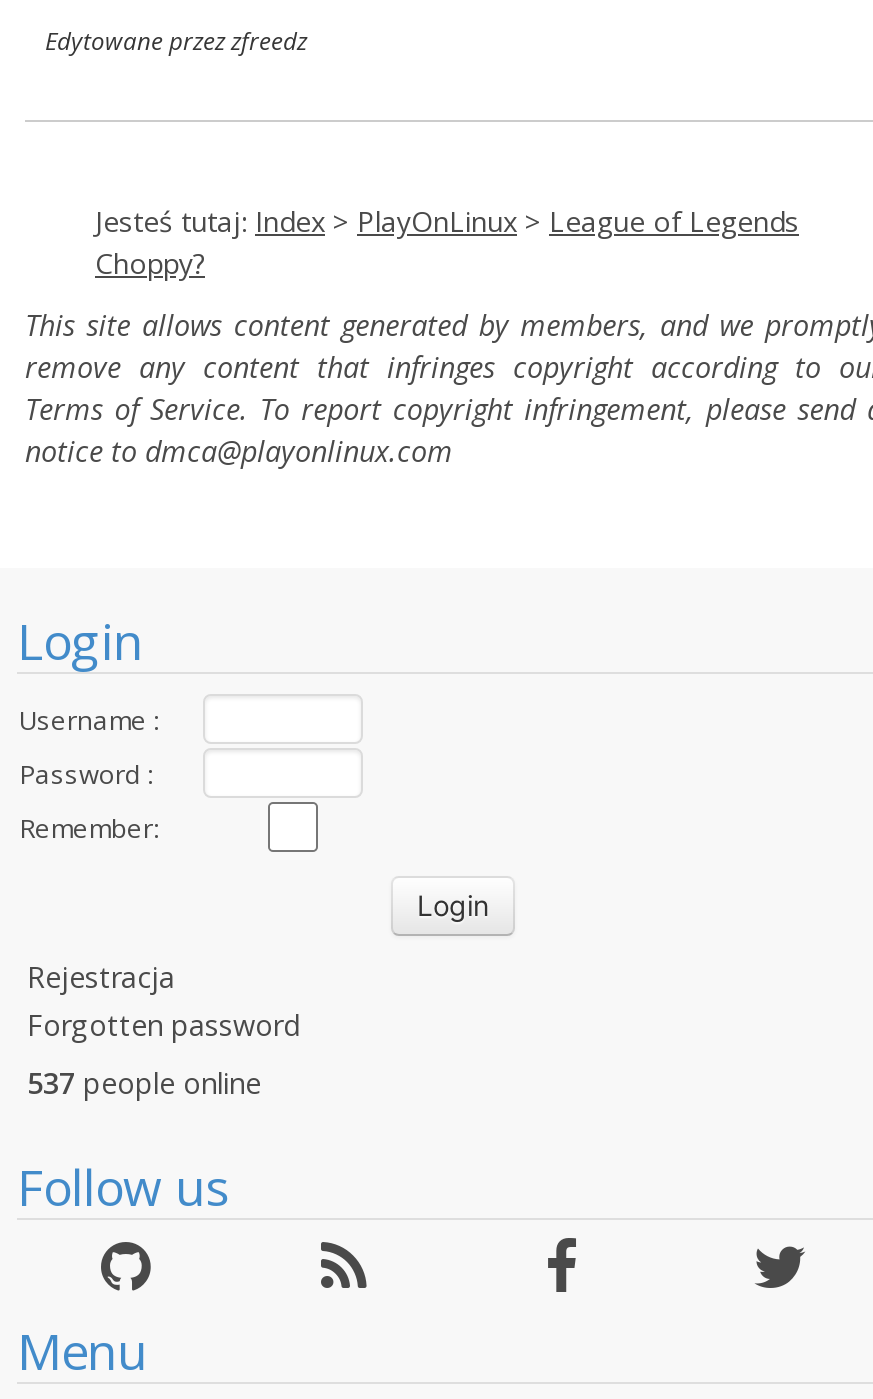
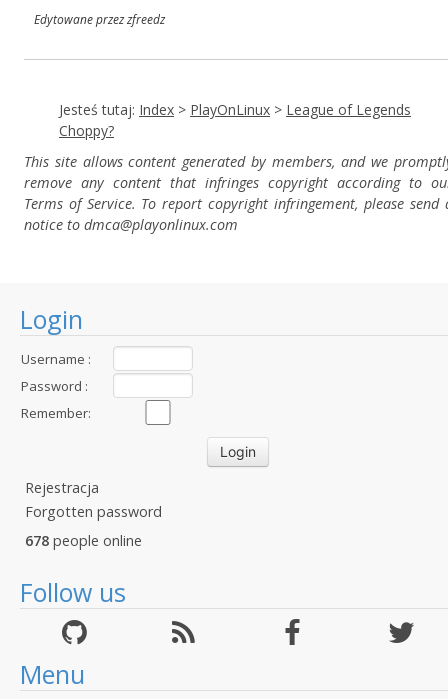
[27,1064,261,1102] 537 people online -> [25,531,142,550] 678 people online

